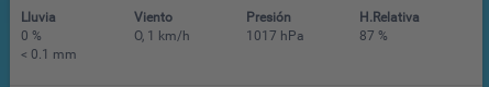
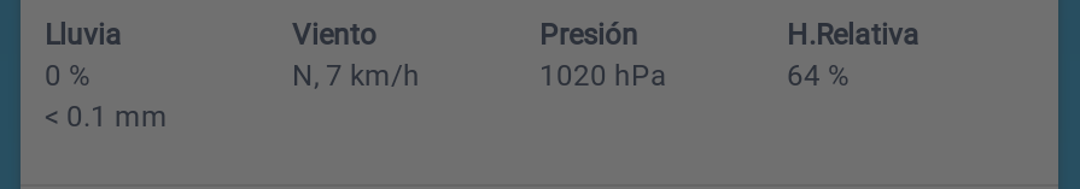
[134,28,190,43] O, 1 km/h -> [292,59,420,93] N, 7 km/h
[246,28,304,43] 1017 hPa -> [539,59,667,93] 1020 hPa
[359,28,387,43] 87 % -> [787,59,850,93] 64 %

